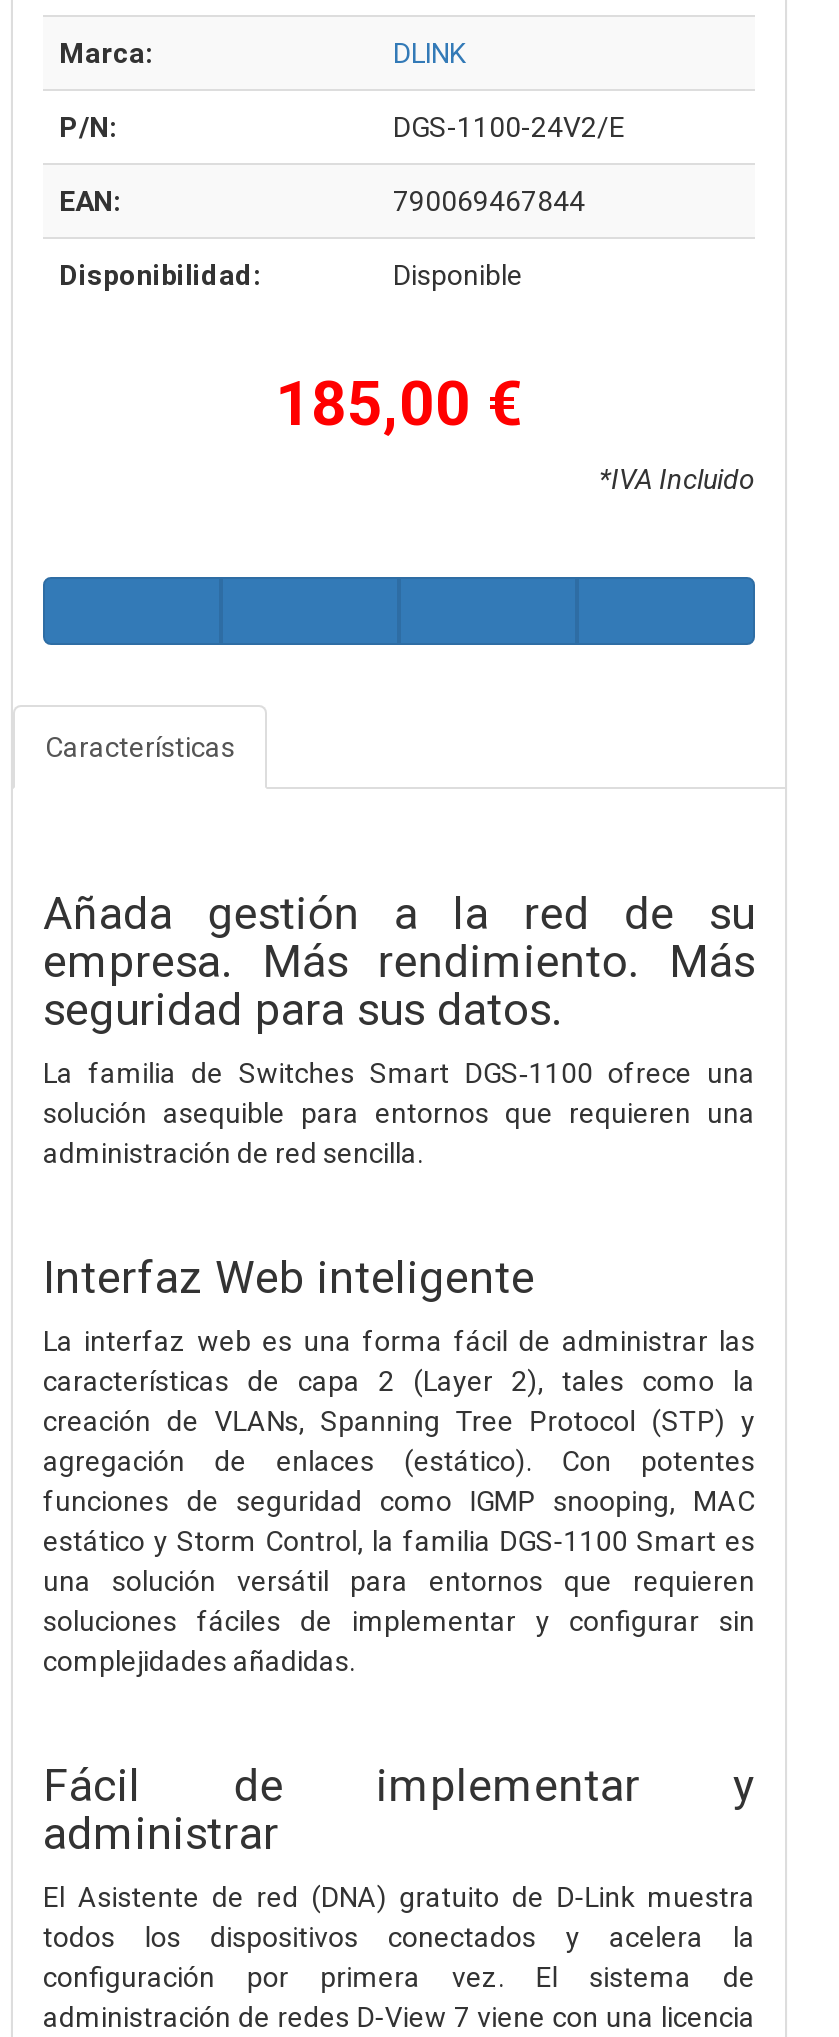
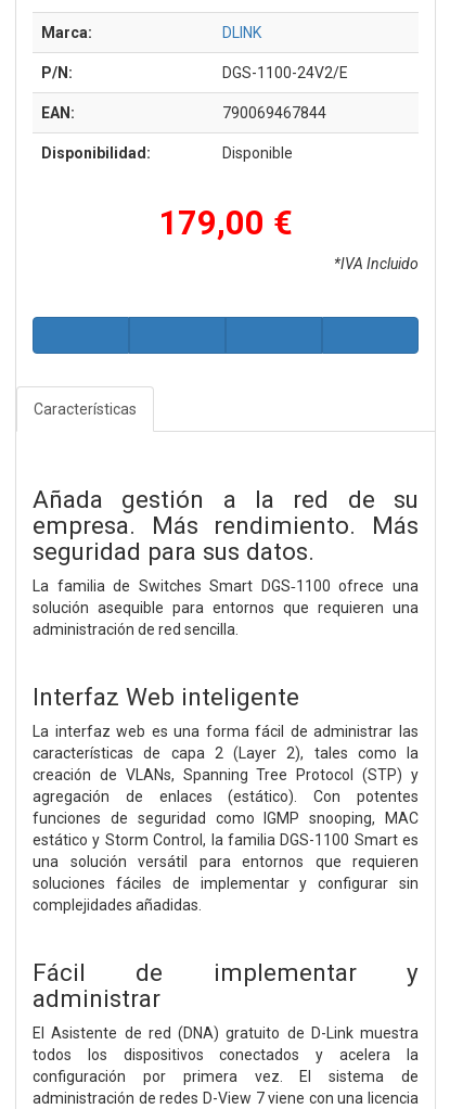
[275,366,523,440] 185,00 € -> [158,203,293,243] 179,00 €

